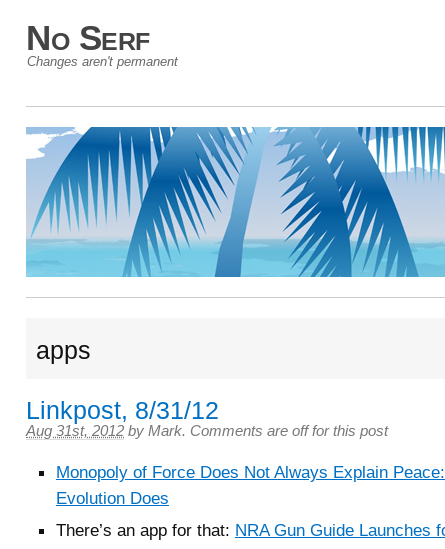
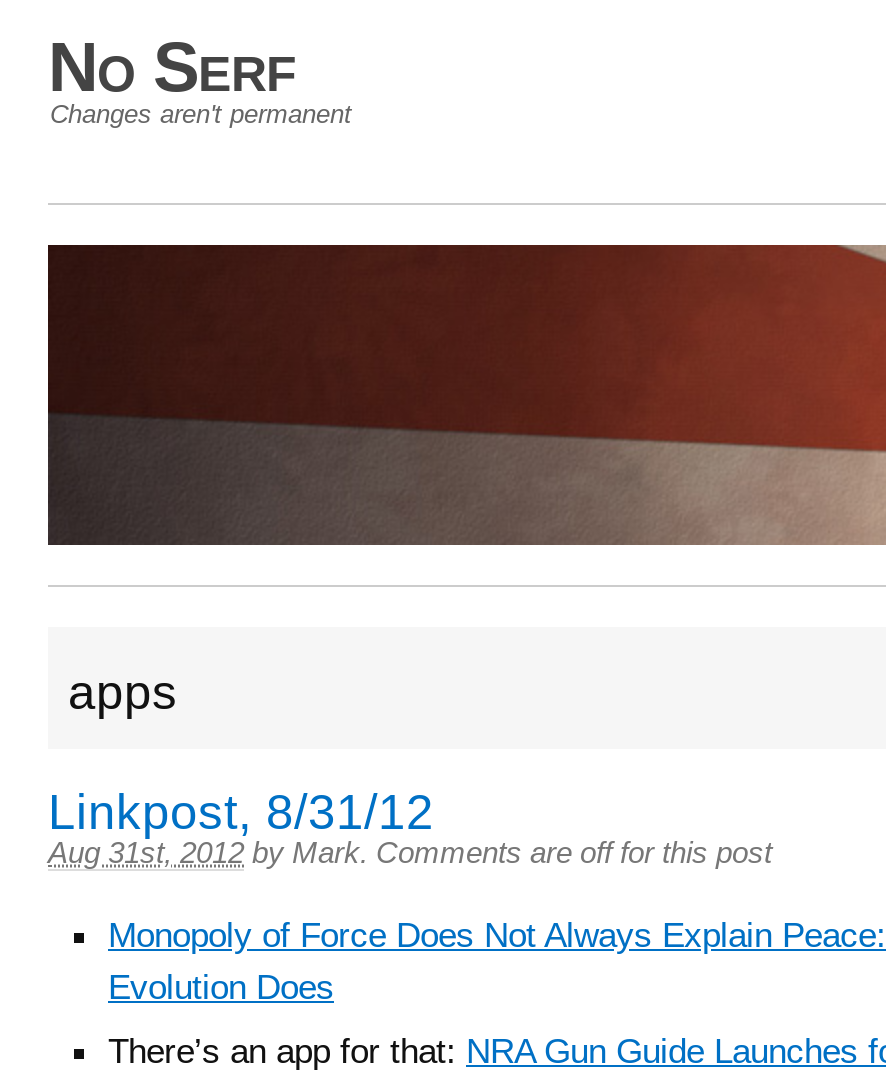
[25,126,442,278] [image] -> [46,243,880,547] [image]

